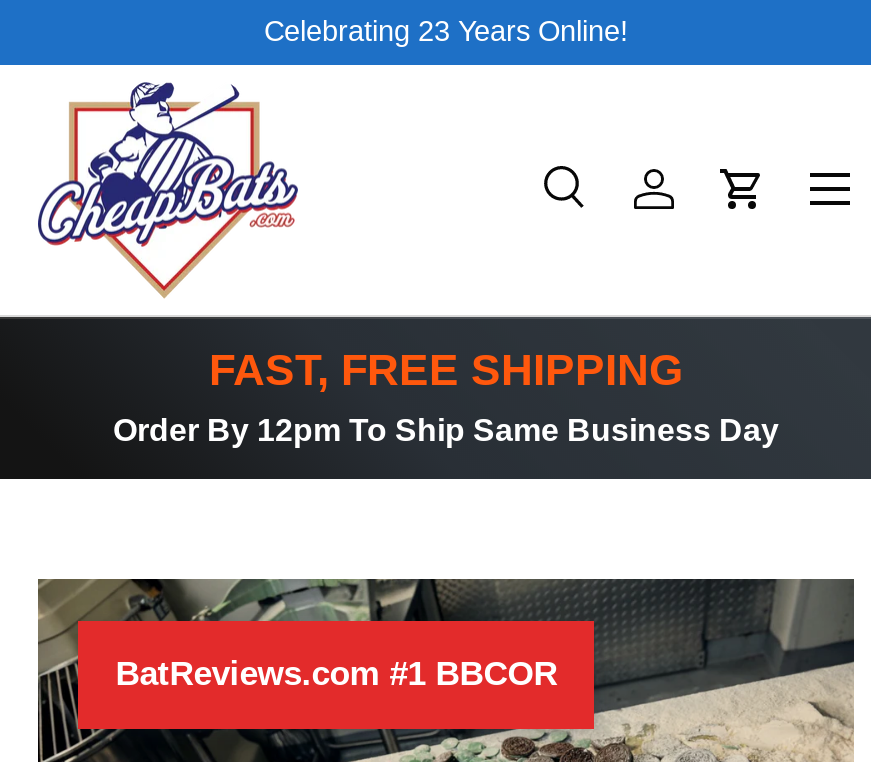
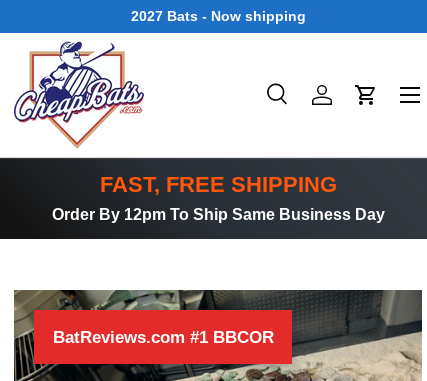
[264,15,628,47] Celebrating 23 Years Online! -> [130,8,305,24] 2027 Bats - Now shipping

